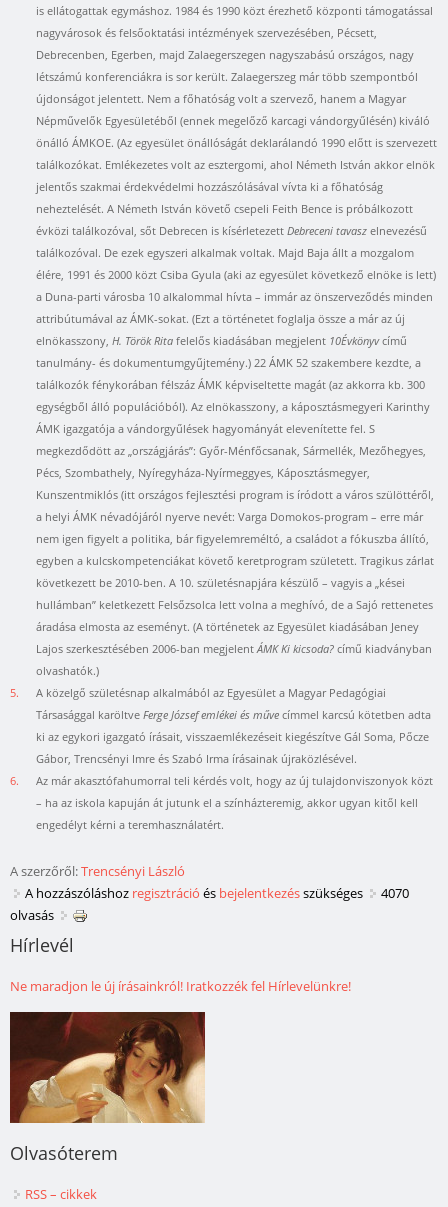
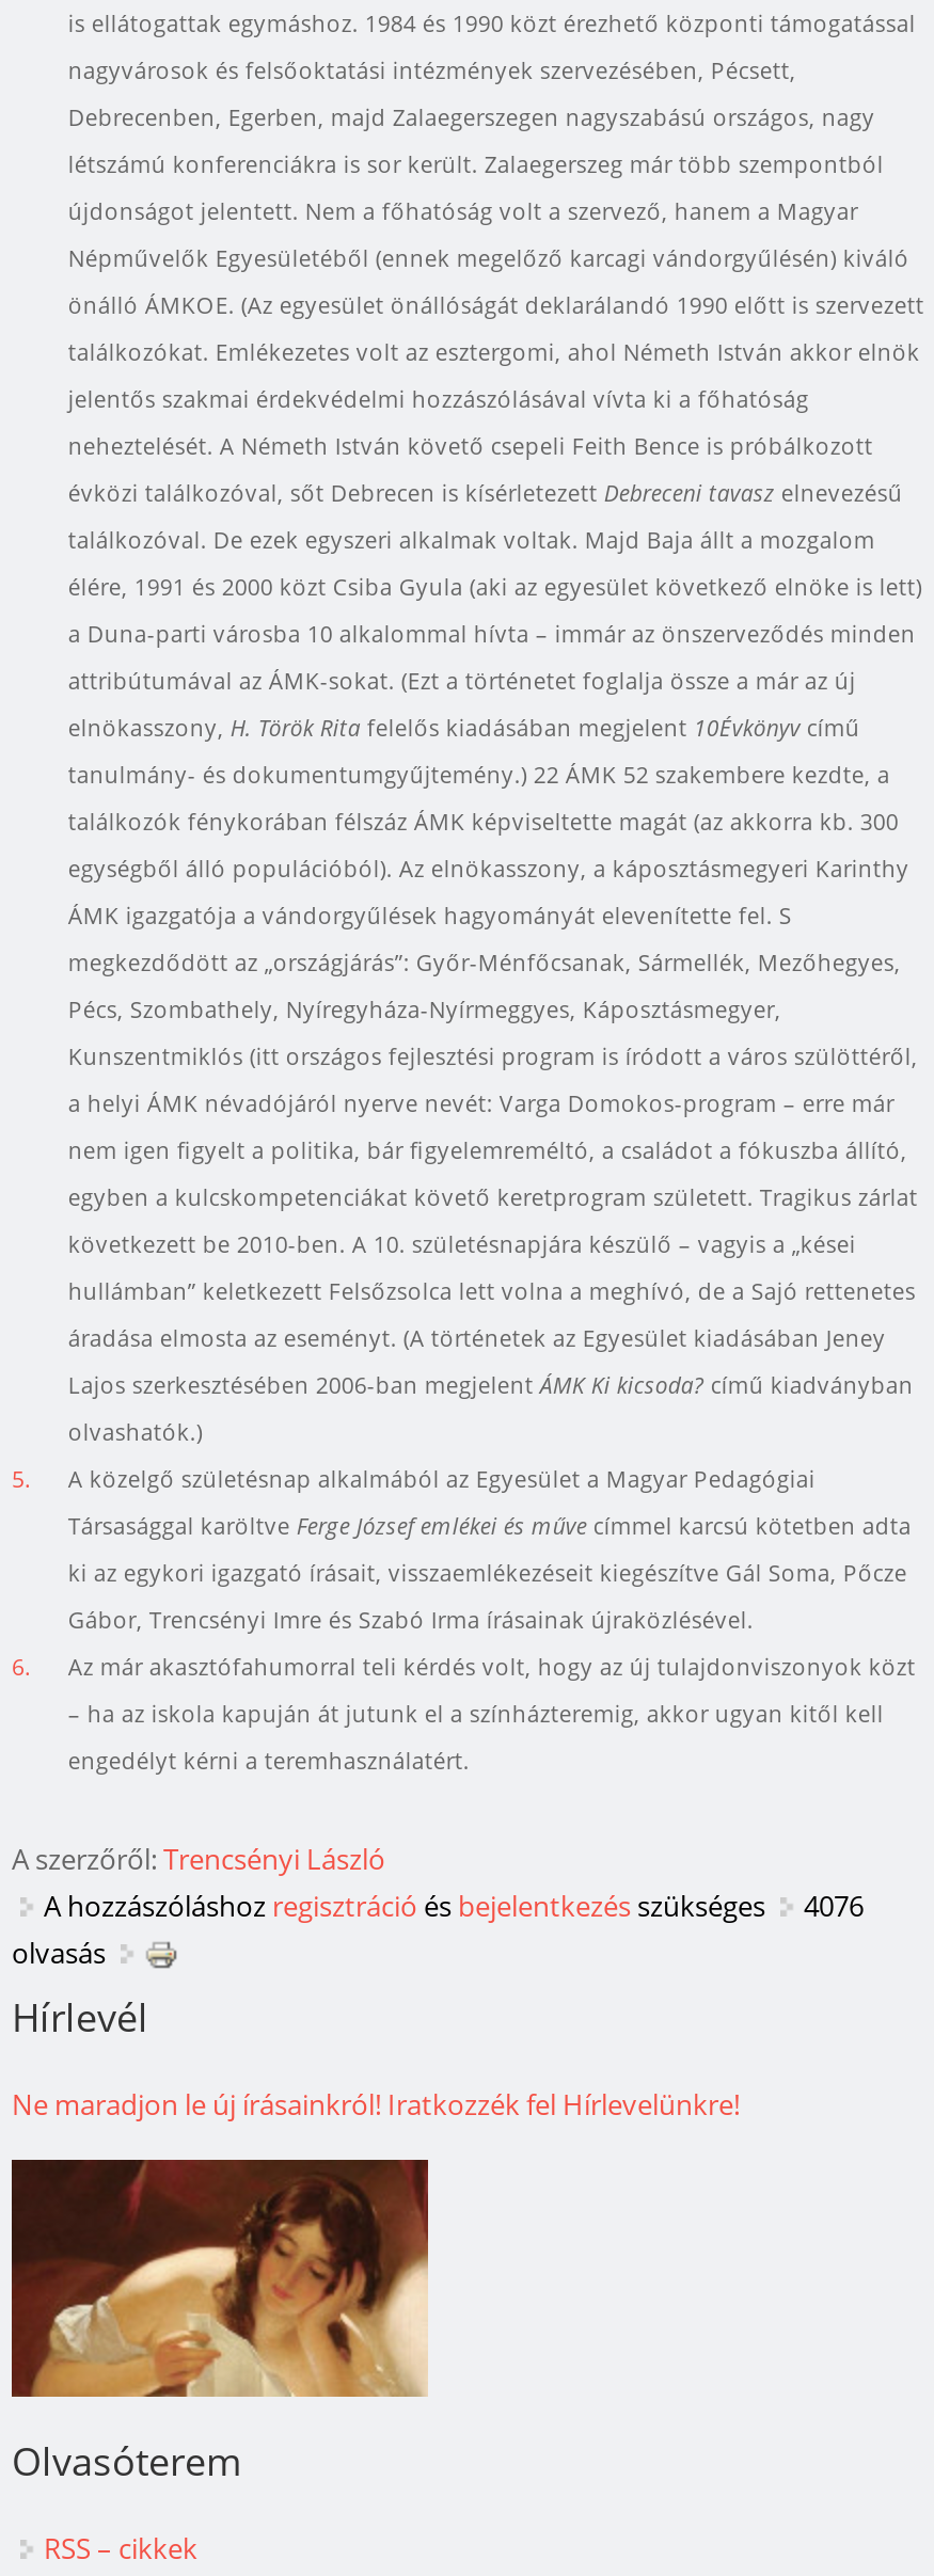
[25,884,409,902] A hozzászóláshoz regisztráció és bejelentkezés szükséges 4070 -> [44,1886,864,1924] A hozzászóláshoz regisztráció és bejelentkezés szükséges 4076

